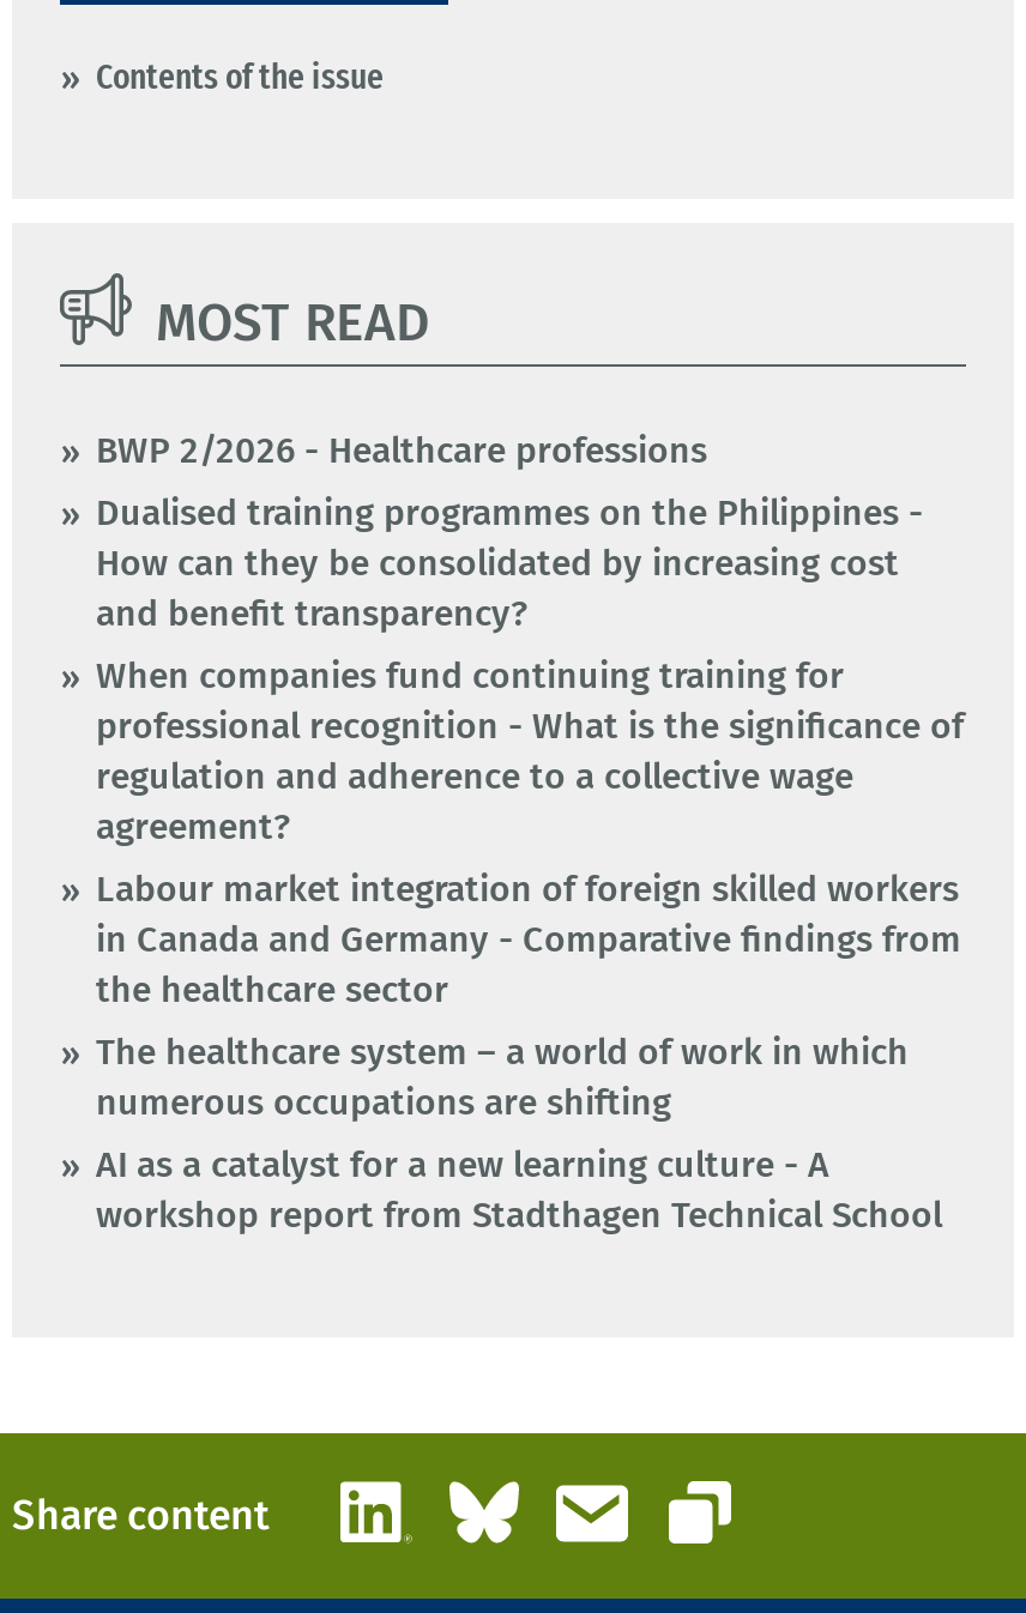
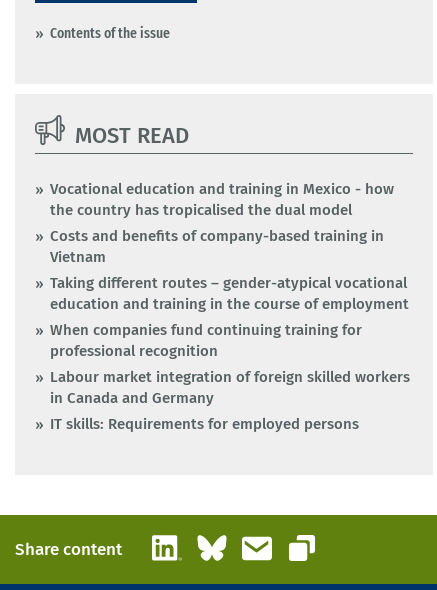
[96,430,923,636] BWP 2/2026 - Healthcare professions | Dualised training programmes on the Philippines - | How can they be consolidated by increasing cost | and benefit transparency? -> [50,180,409,313] Vocational education and training in Mexico - how | the country has tropicalised the dual model | Costs and benefits of company-based training in | Vietnam | Taking different routes – gender-atypical vocational | education and training in the course of employment
moved [96,655,844,698] -> [50,321,362,339]: When companies fund continuing training for
[96,705,964,849] professional recognition - What is the significance of | regulation and adherence to a collective wage | agreement? -> [50,342,218,360] professional recognition
[96,919,961,1237] in Canada and Germany - Comparative findings from | the healthcare sector | The healthcare system – a world of work in which | numerous occupations are shifting | AI as a catalyst for a new learning culture - A | workshop report from Stadthagen Technical School -> [50,389,359,433] in Canada and Germany | IT skills: Requirements for employed persons

